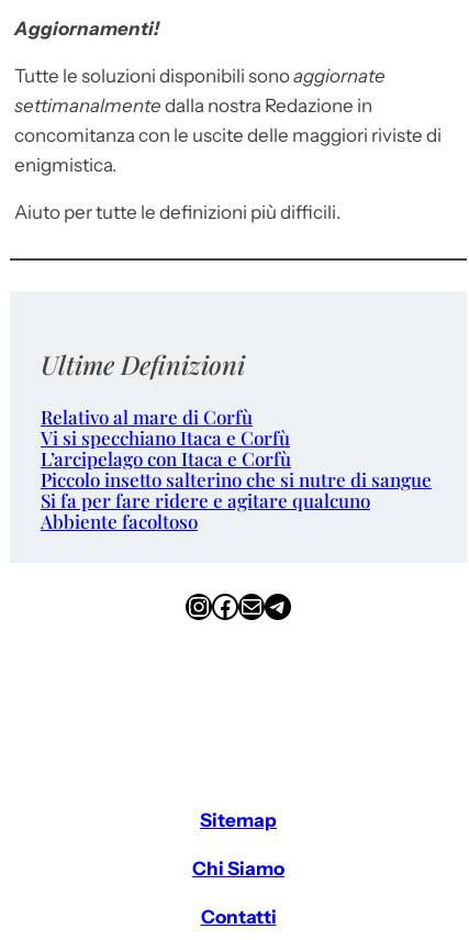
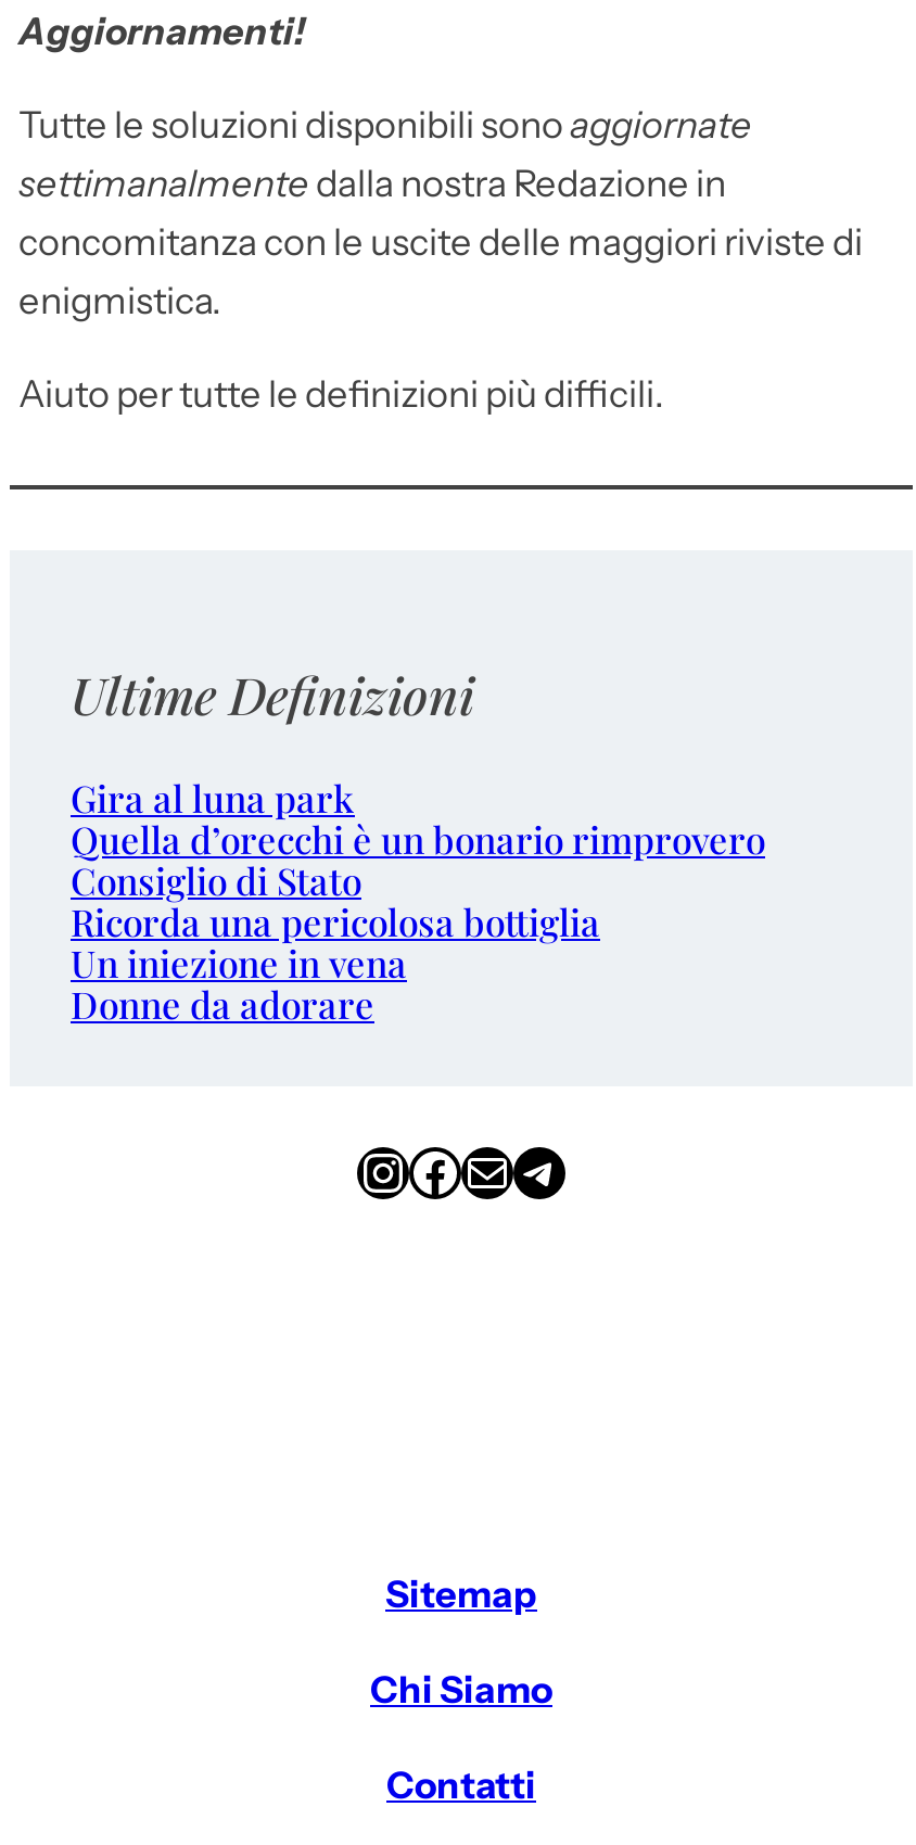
[41,405,432,533] Relativo al mare di Corfù | Vi si specchiano Itaca e Corfù | L’arcipelago con Itaca e Corfù | Piccolo insetto salterino che si nutre di sangue | Si fa per fare ridere e agitare qualcuno | Abbiente facoltoso -> [71,774,765,1028] Gira al luna park | Quella d’orecchi è un bonario rimprovero | Consiglio di Stato | Ricorda una pericolosa bottiglia | Un iniezione in vena | Donne da adorare

